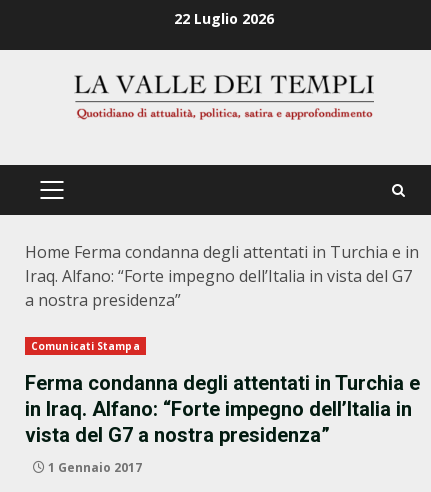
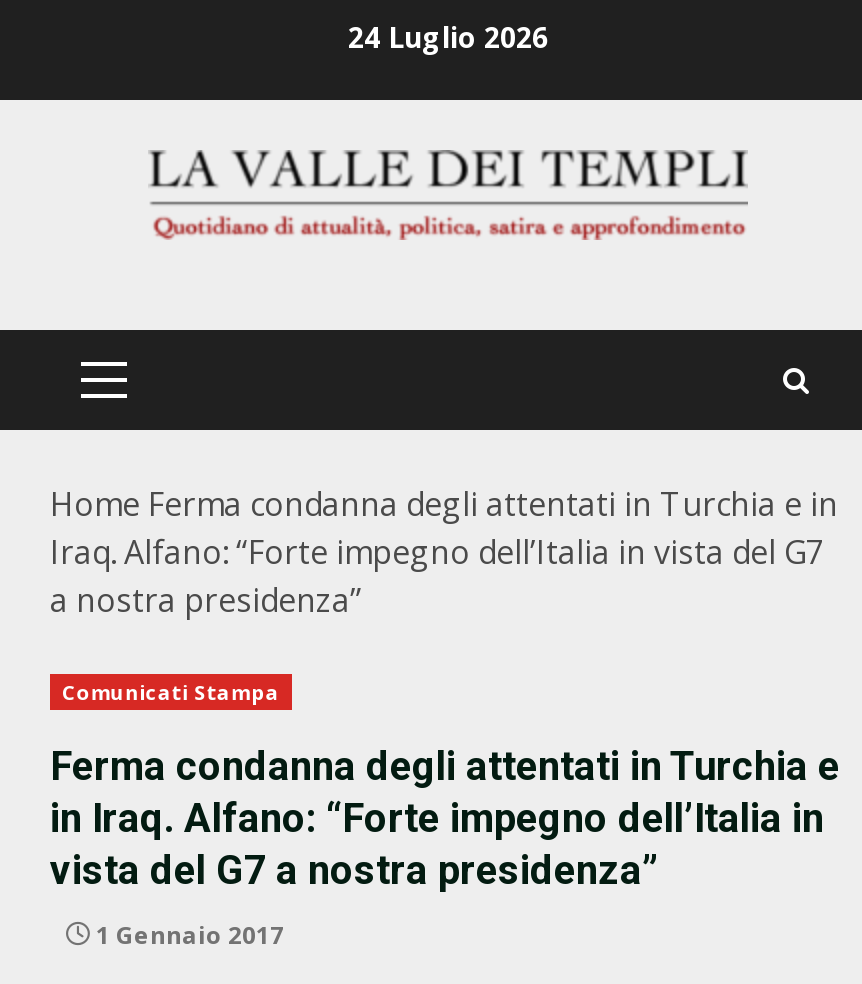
[174,8,274,27] 22 Luglio 2026 -> [348,17,548,55] 24 Luglio 2026

